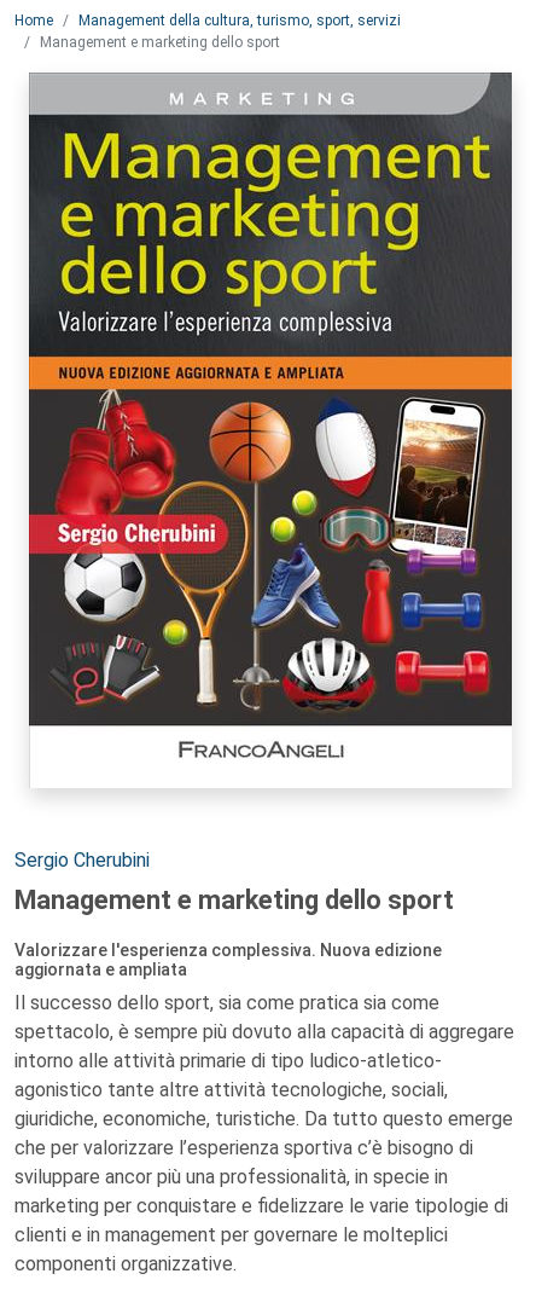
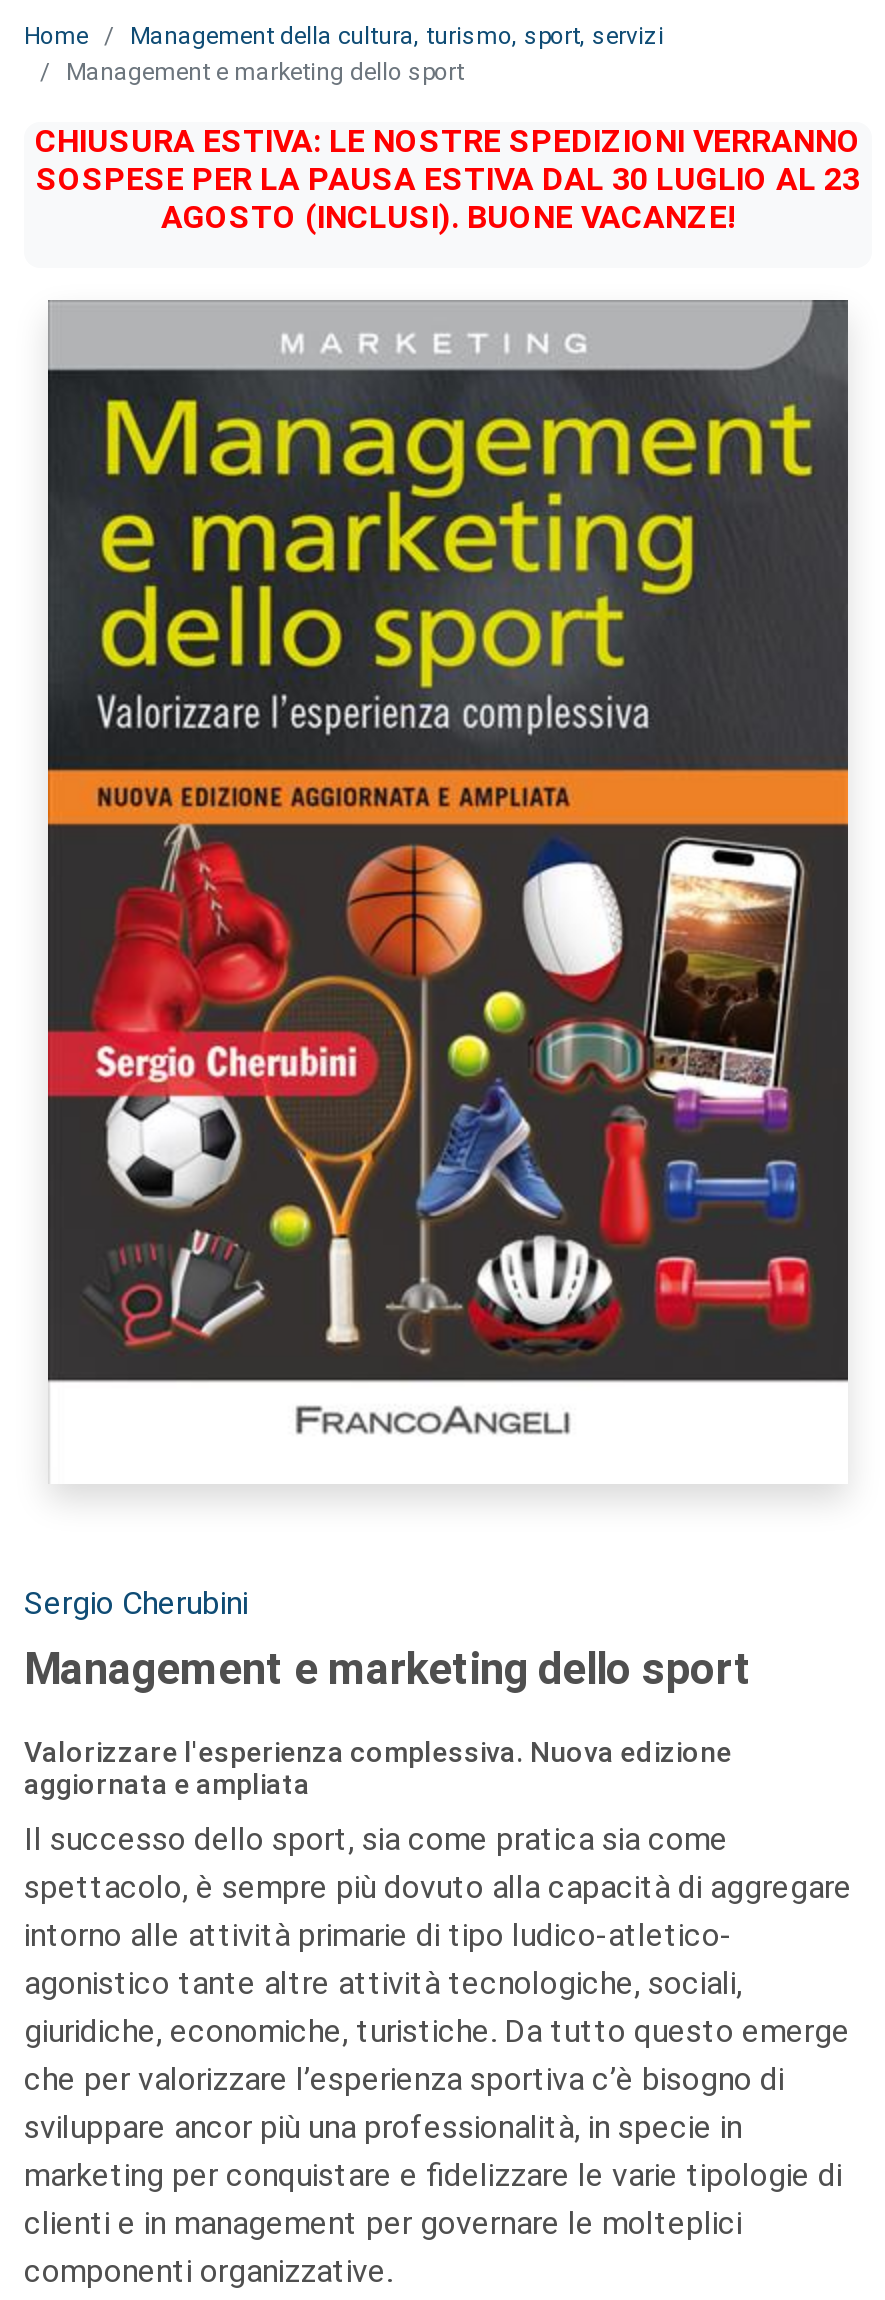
none -> [35,122,861,236] CHIUSURA ESTIVA: LE NOSTRE SPEDIZIONI VERRANNO | SOSPESE PER LA PAUSA ESTIVA DAL 30 LUGLIO AL 23 | AGOSTO (INCLUSI). BUONE VACANZE!

